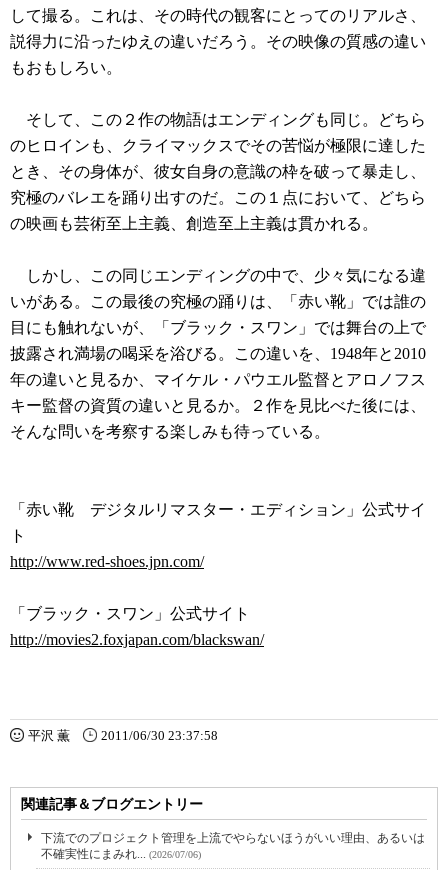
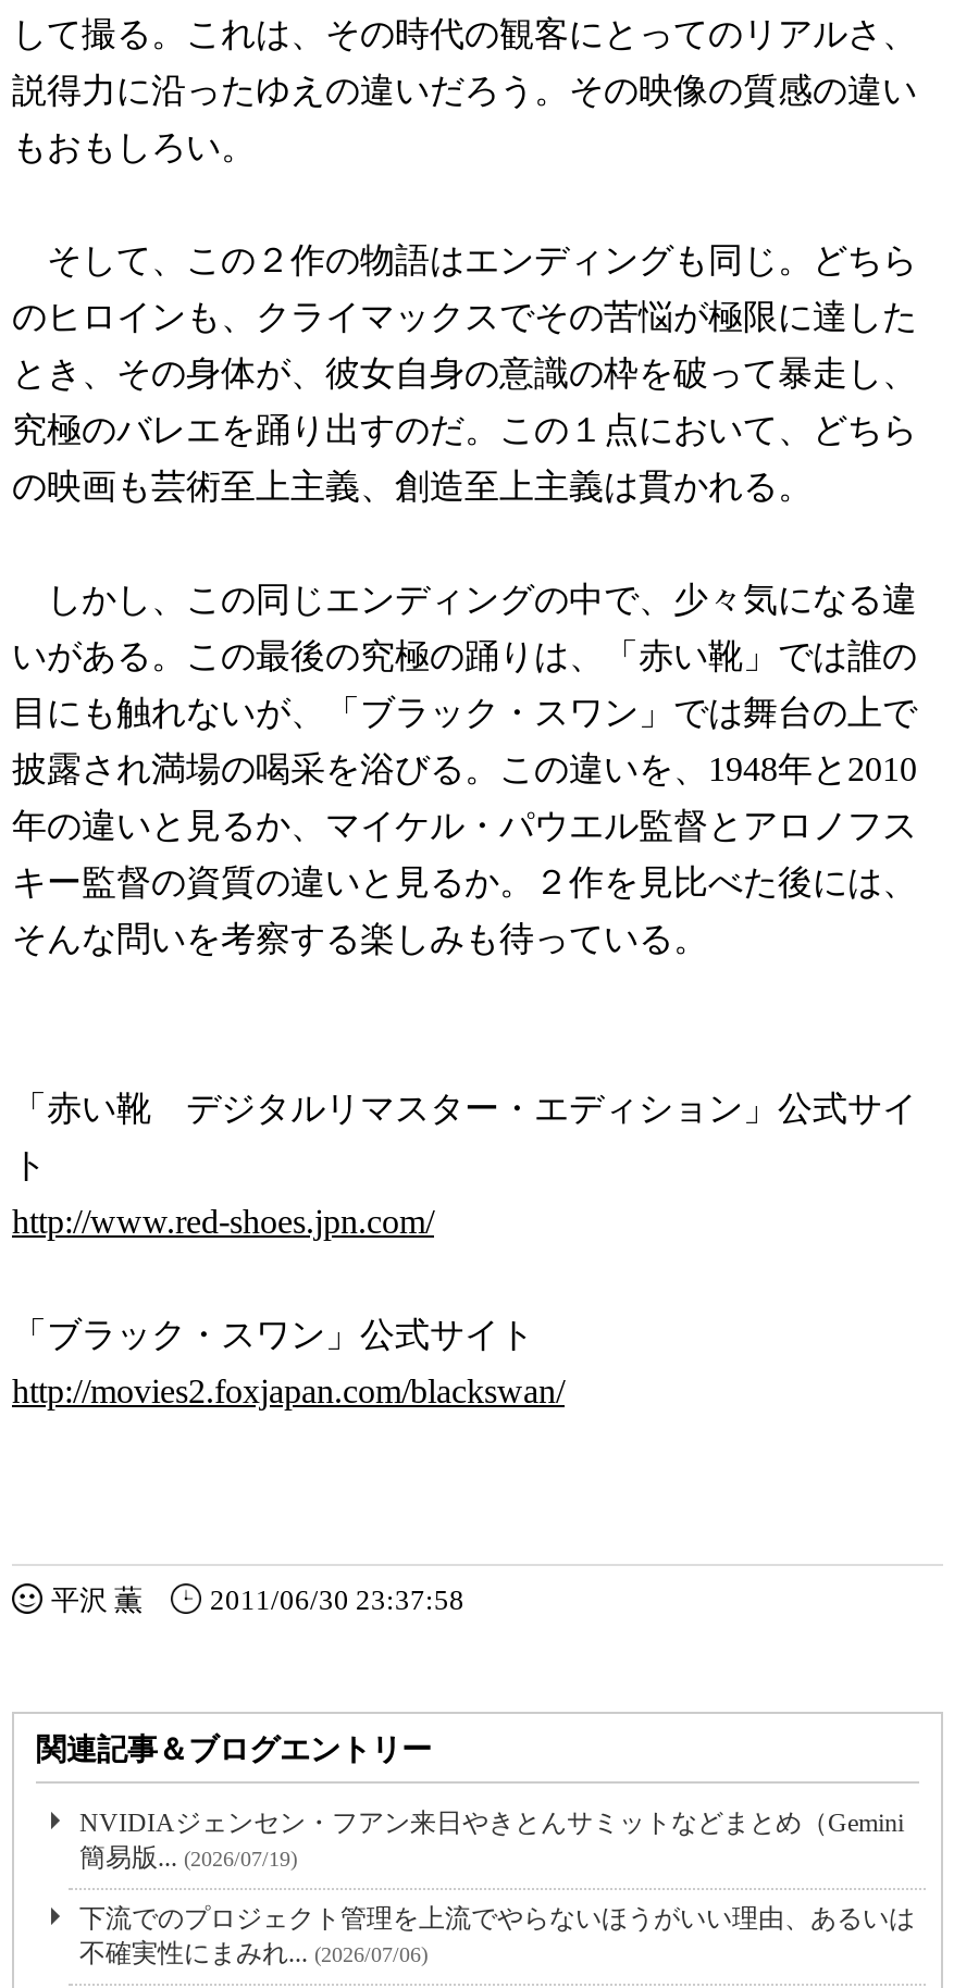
none -> [79,1807,904,1873] NVIDIAジェンセン・フアン来日やきとんサミットなどまとめ（Gemini | 簡易版... (2026/07/19)

